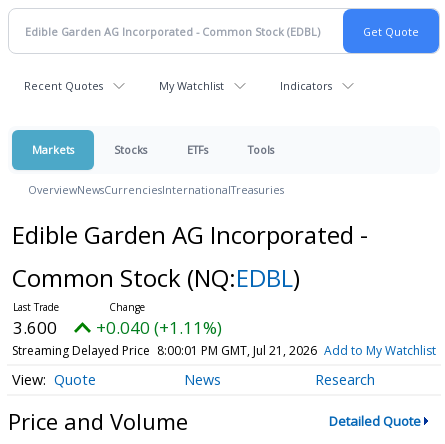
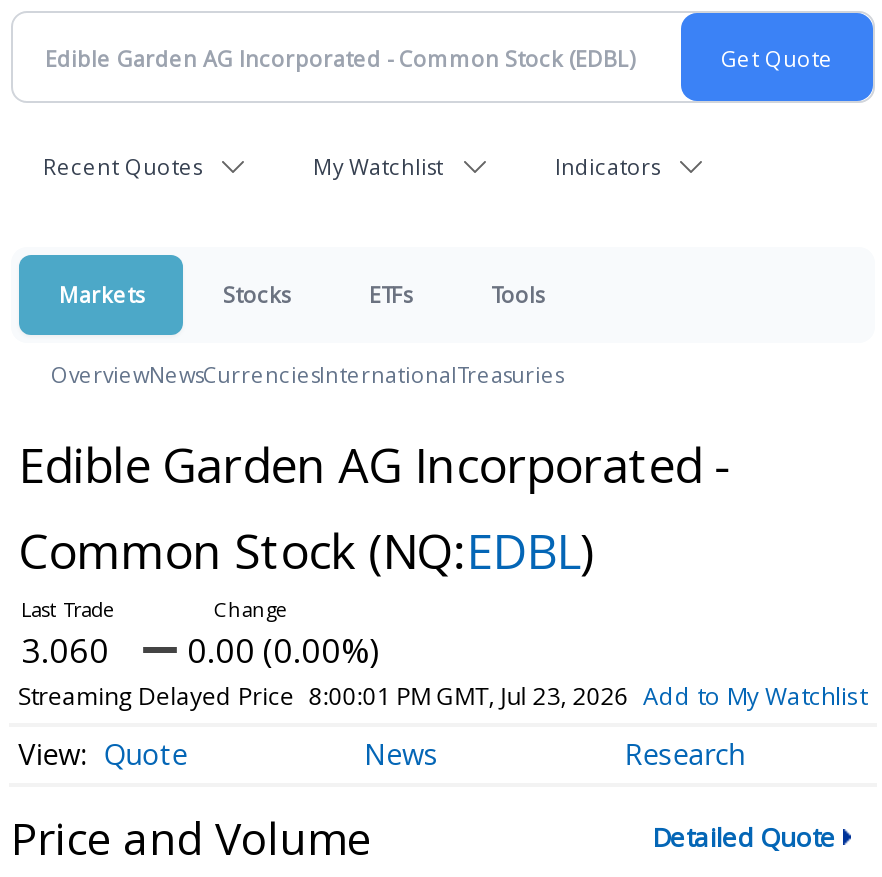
[13,316,57,339] 3.600 -> [21,627,109,673] 3.060
[96,316,222,339] +0.040 (+1.11%) -> [187,627,379,673] 0.00 (0.00%)
[12,342,436,359] Streaming Delayed Price 8:00:01 PM GMT, Jul 21, 2026 Add to My Watchlist -> [18,679,867,713] Streaming Delayed Price 8:00:01 PM GMT, Jul 23, 2026 Add to My Watchlist

